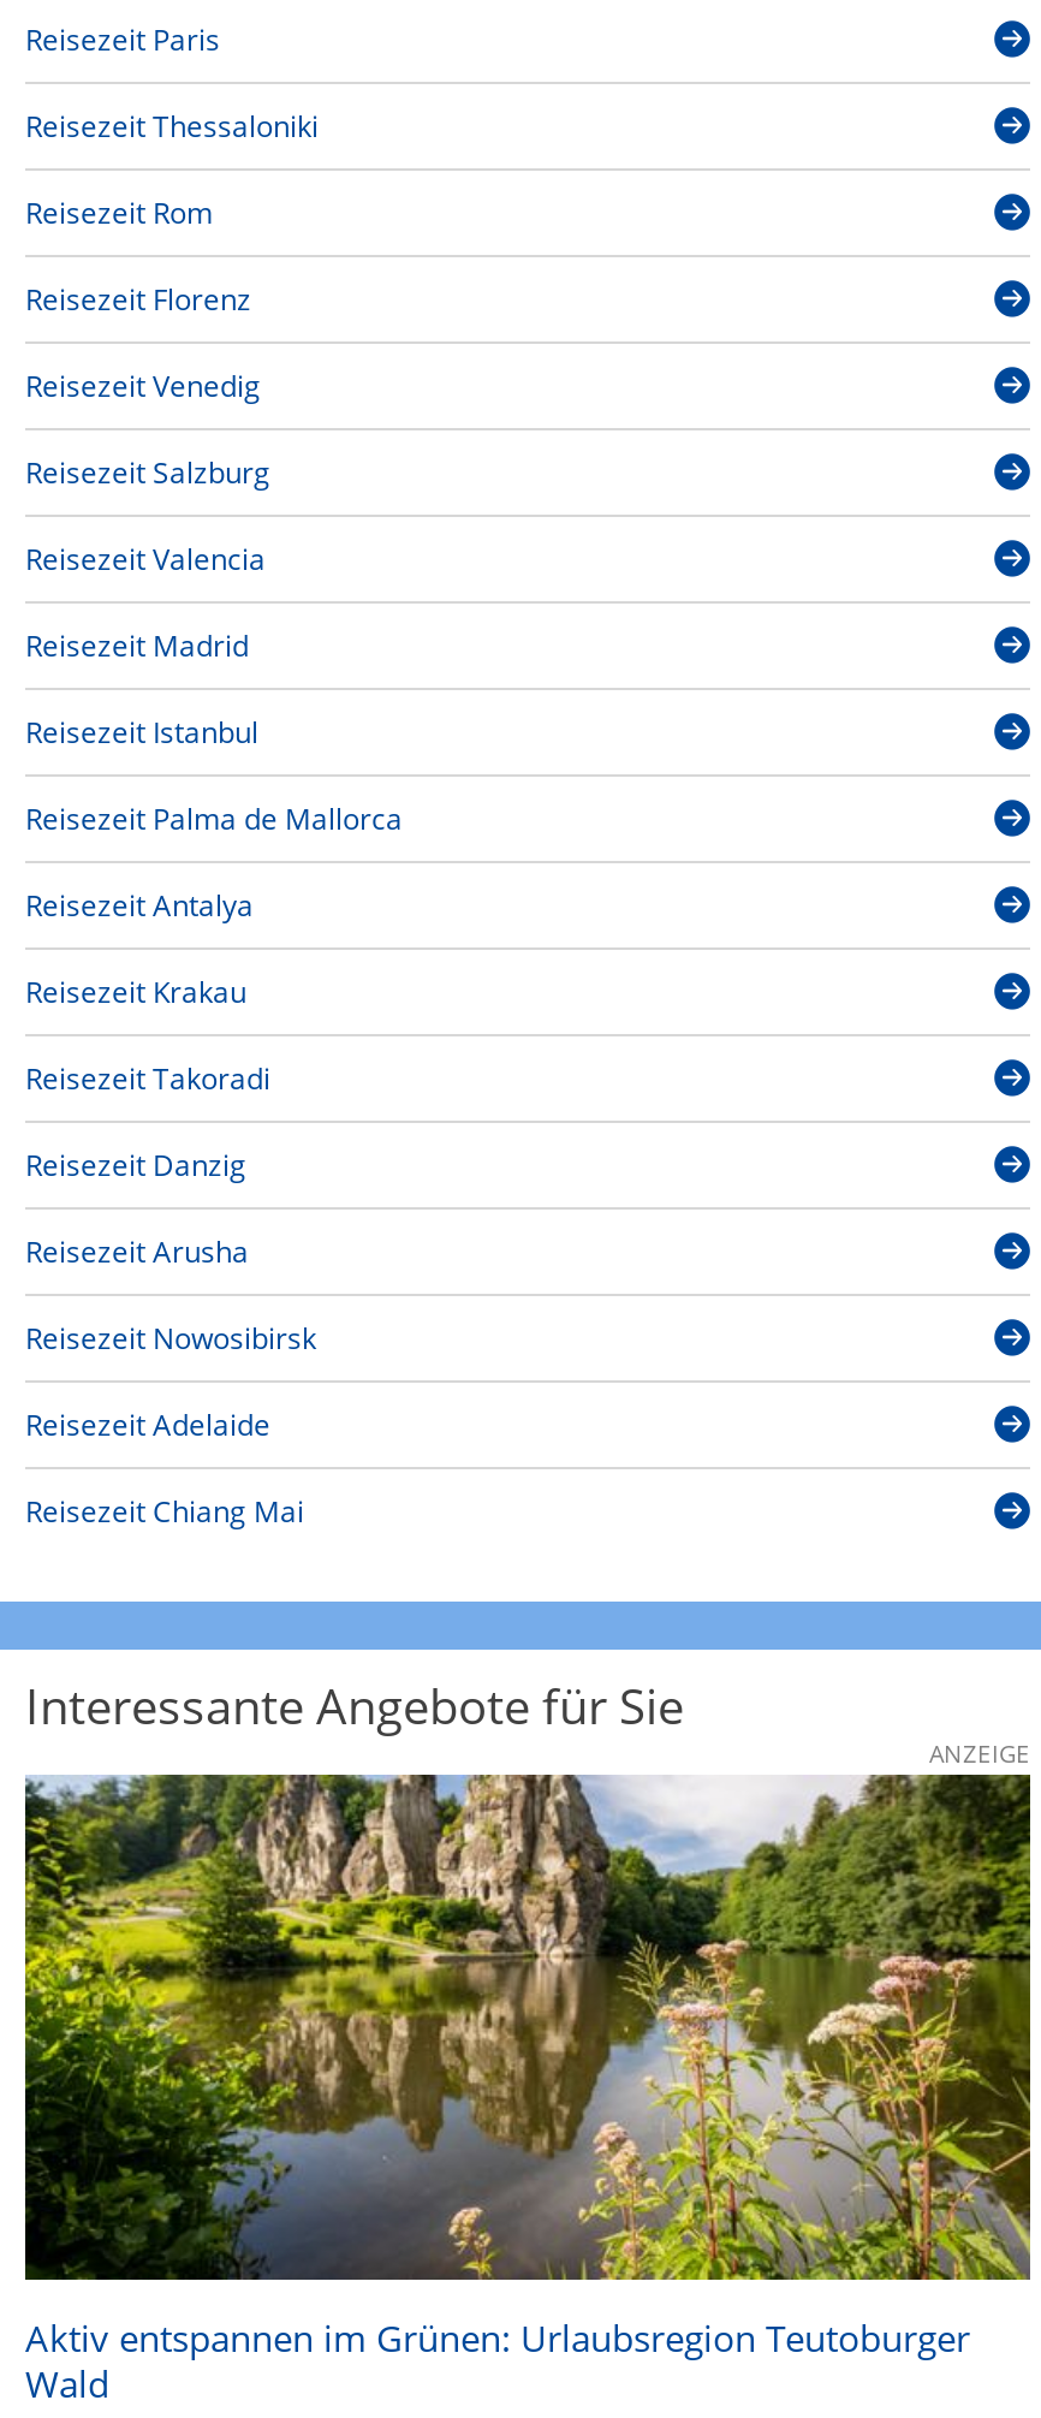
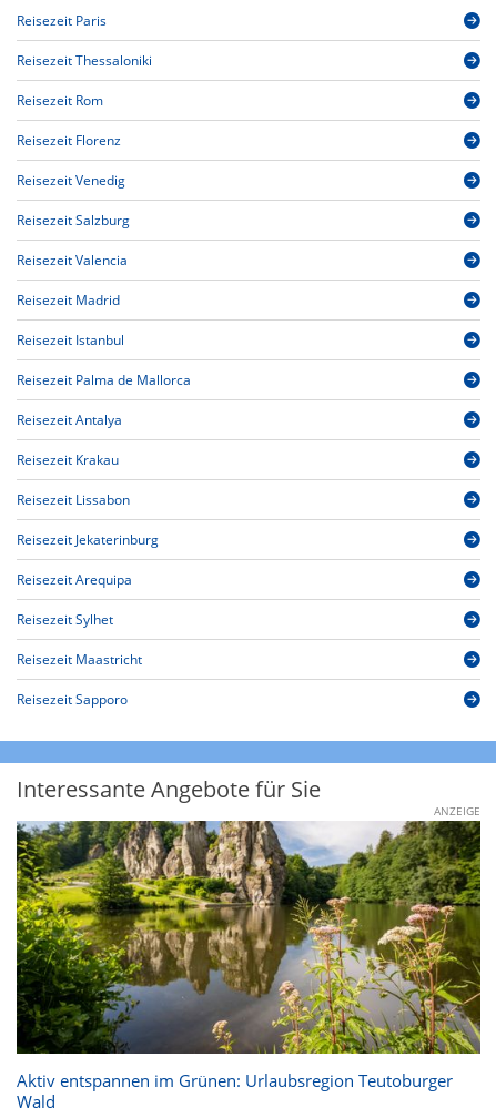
[25,1059,270,1099] Reisezeit Takoradi -> [17,490,130,509] Reisezeit Lissabon
[25,1145,246,1186] Reisezeit Danzig -> [17,530,159,549] Reisezeit Jekaterinburg
[25,1232,249,1273] Reisezeit Arusha -> [17,570,132,589] Reisezeit Arequipa
[25,1318,316,1359] Reisezeit Nowosibirsk -> [17,610,113,629] Reisezeit Sylhet
[25,1405,270,1446] Reisezeit Adelaide -> [17,650,142,669] Reisezeit Maastricht
[25,1491,304,1532] Reisezeit Chiang Mai -> [17,690,128,709] Reisezeit Sapporo

